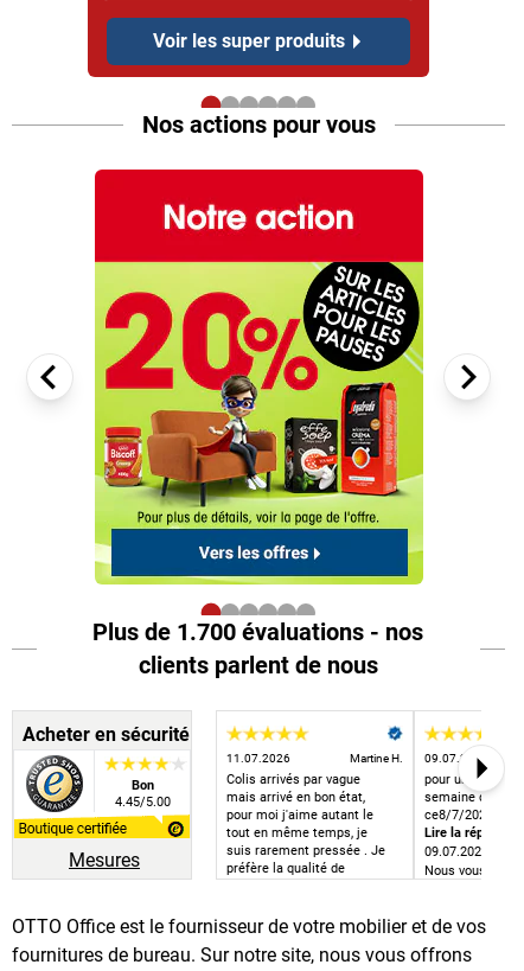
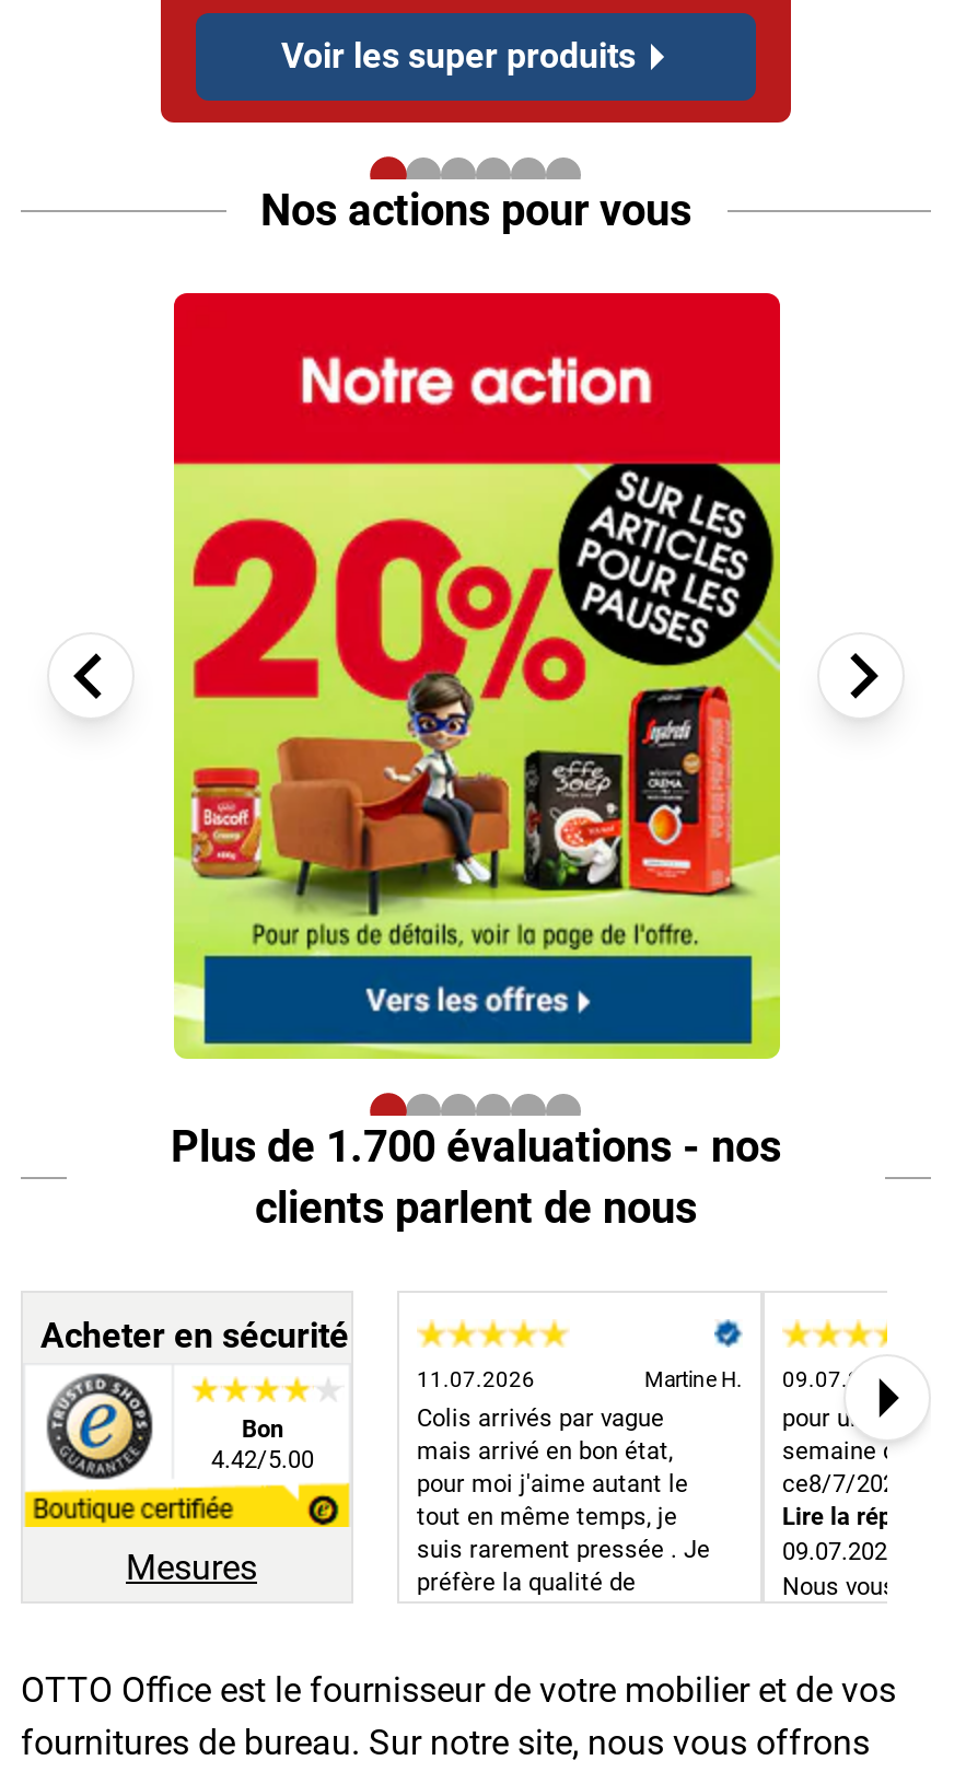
[115,794,171,809] 4.45/5.00 -> [211,1445,314,1474] 4.42/5.00

